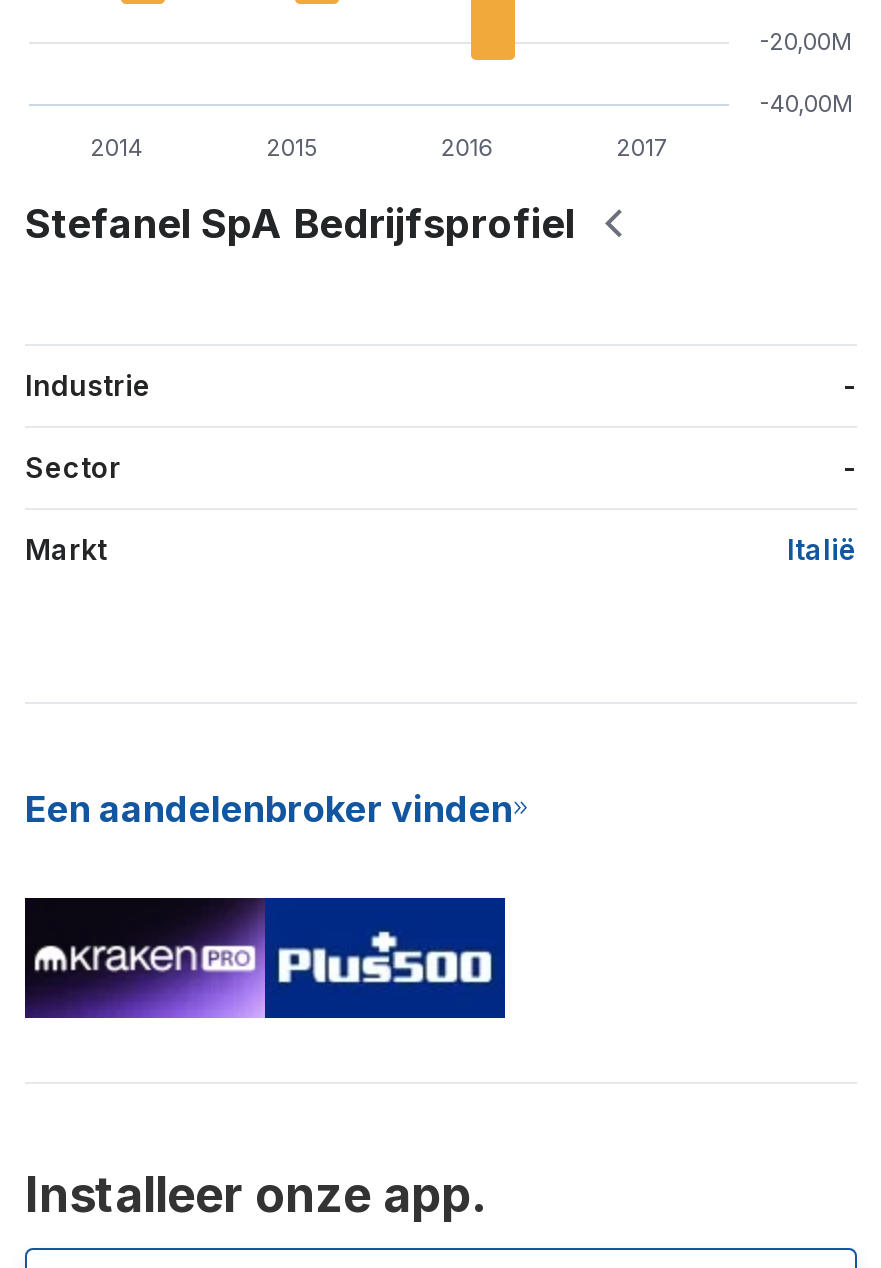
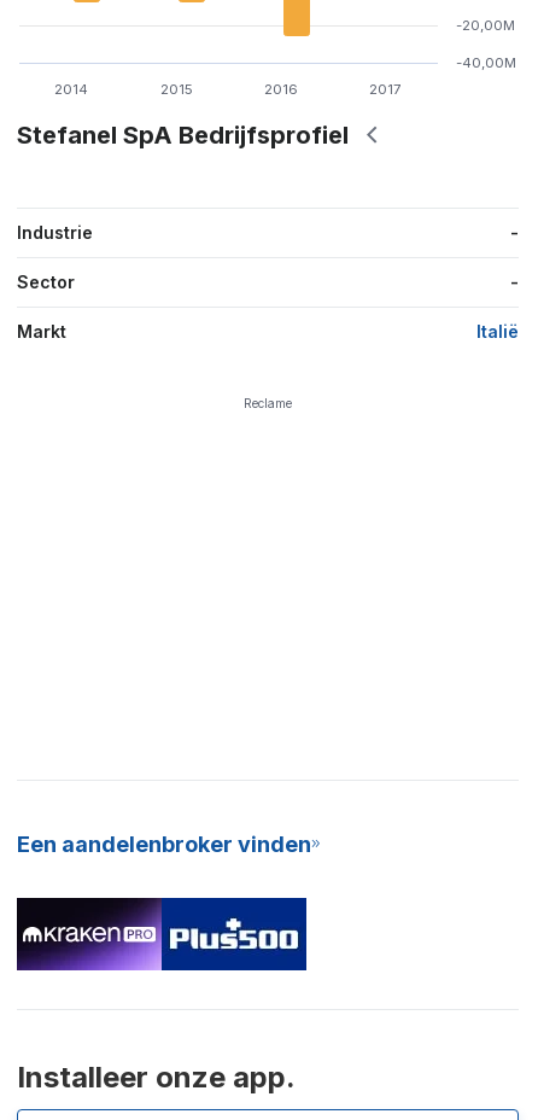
none -> [244,396,292,410] Reclame

